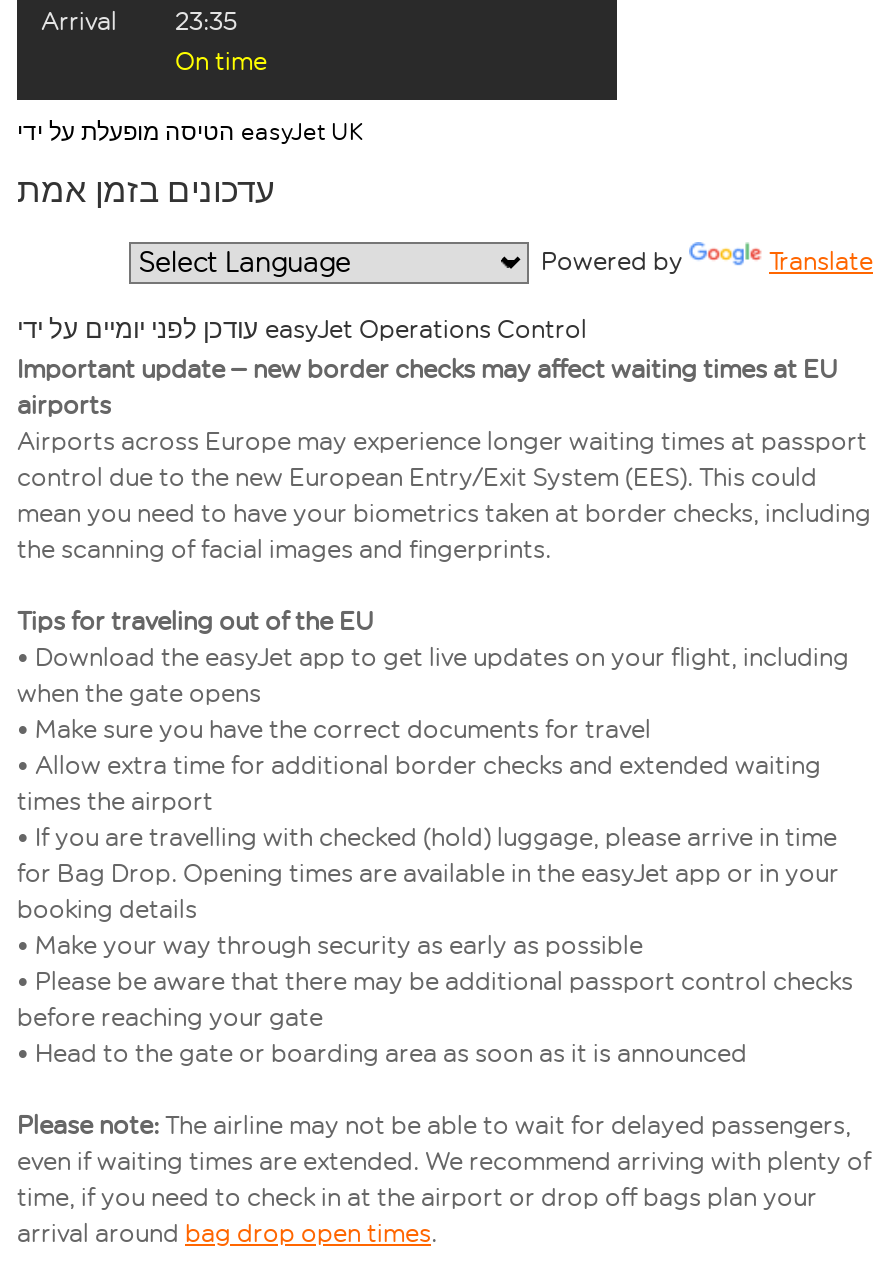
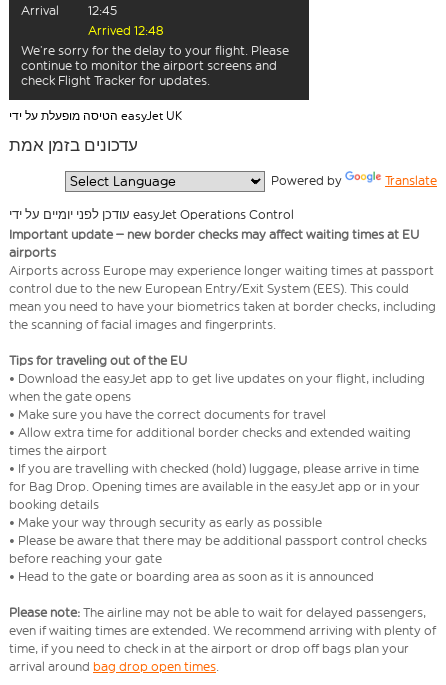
[175,6,267,76] 23:35 | On time -> [21,3,289,88] 12:45 | Arrived 12:48 | We’re sorry for the delay to your flight. Please | continue to monitor the airport screens and | check Flight Tracker for updates.

